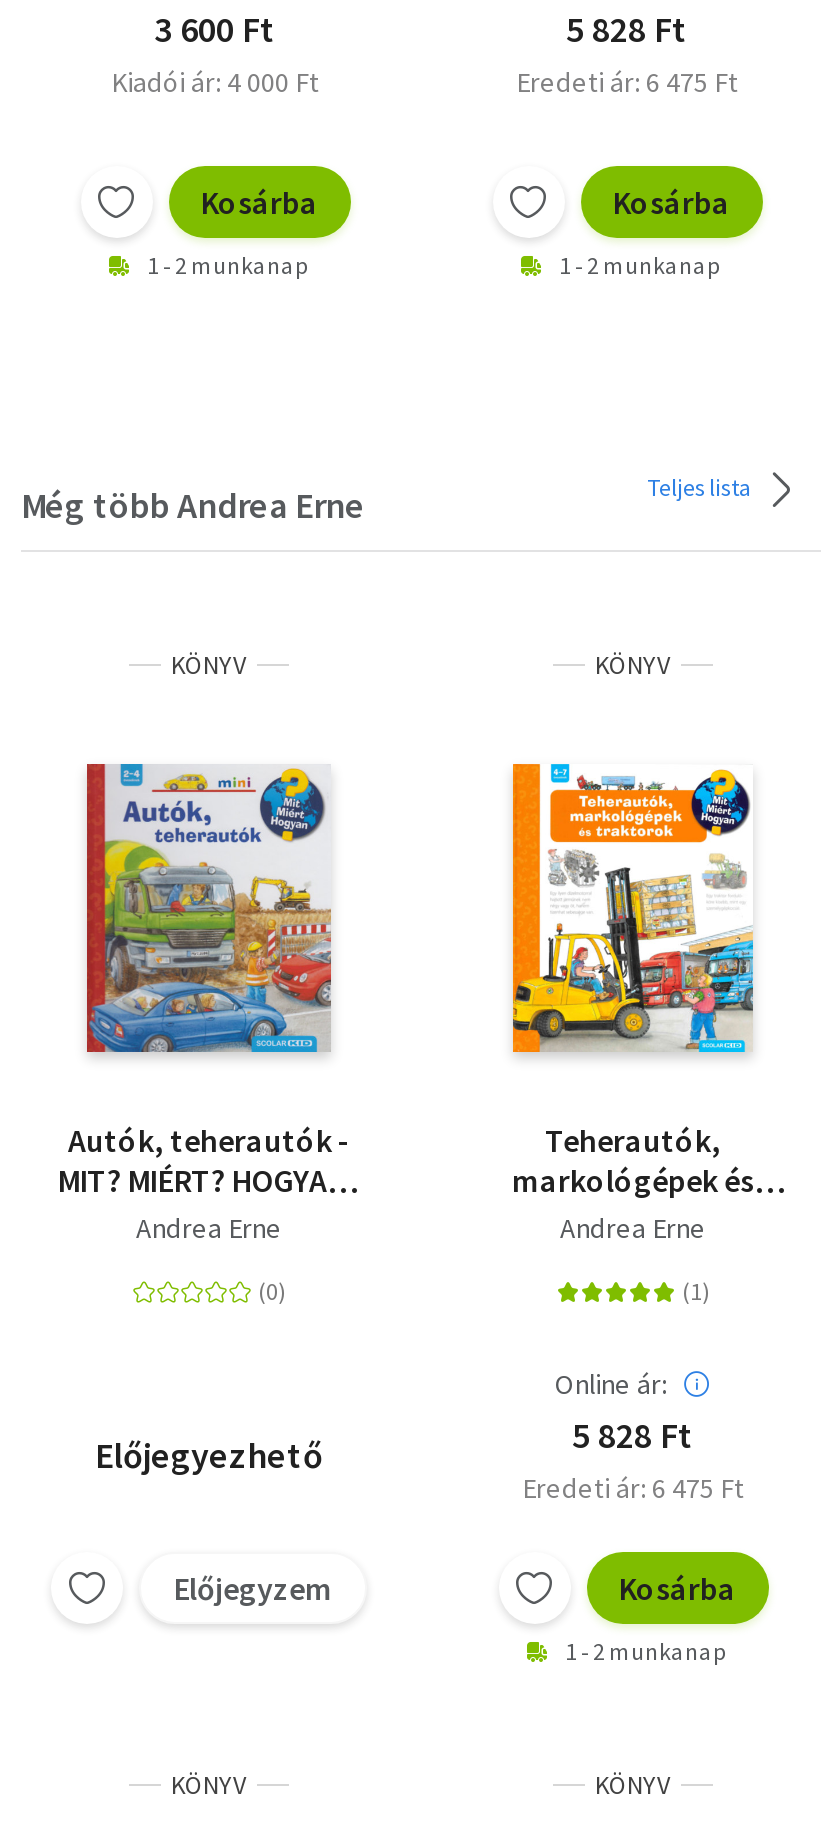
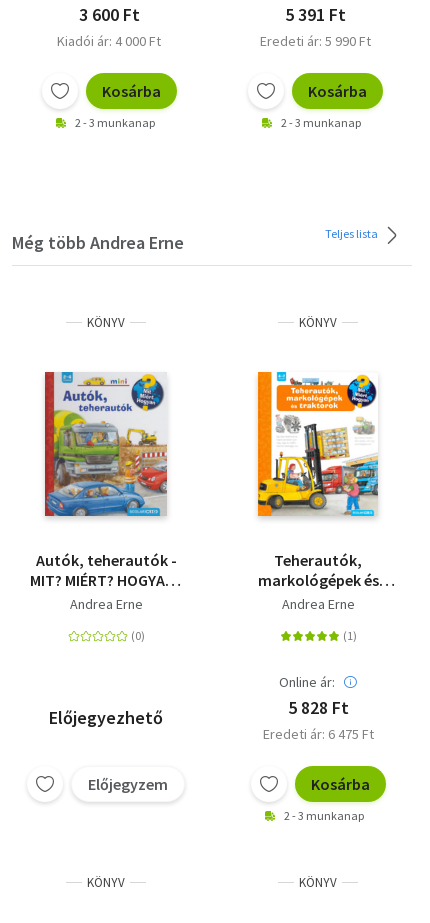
[566,7,688,53] 5 828 Ft -> [284,3,345,26] 5 391 Ft
[516,65,738,101] Eredeti ár: 6 475 Ft -> [259,32,370,50] Eredeti ár: 5 990 Ft
[147,251,307,281] 1 - 2 munkanap -> [75,115,155,130] 2 - 3 munkanap
[559,251,719,281] 1 - 2 munkanap -> [281,115,361,130] 2 - 3 munkanap
[565,1637,725,1667] 1 - 2 munkanap -> [284,808,364,823] 2 - 3 munkanap

